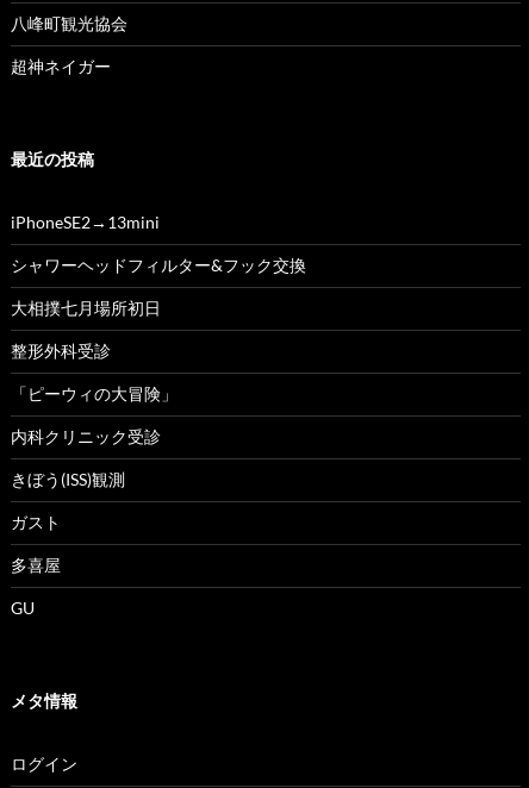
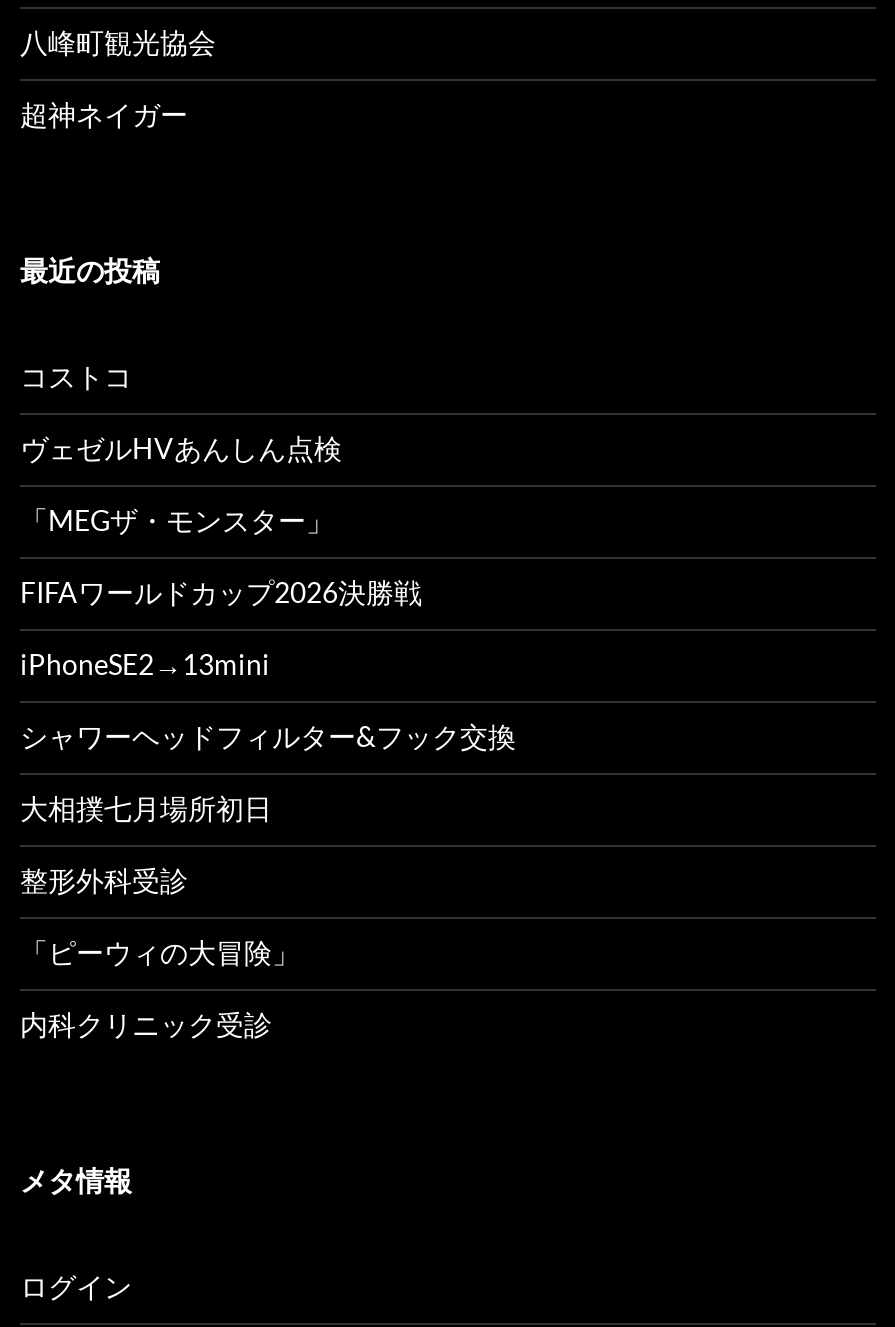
none -> [20,358,422,608] コストコ | ヴェゼルHVあんしん点検 | 「MEGザ・モンスター」 | FIFAワールドカップ2026決勝戦
moved [11,254,306,446] -> [20,718,516,1040]: シャワーヘッドフィルター&フック交換 | 大相撲七月場所初日 | 整形外科受診 | 「ピーウィの大冒険」 | 内科クリニック受診
[11,468,125,617] きぼう(ISS)観測 | ガスト | 多喜屋 | GU -> none

